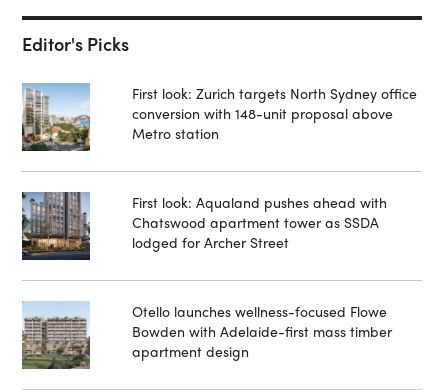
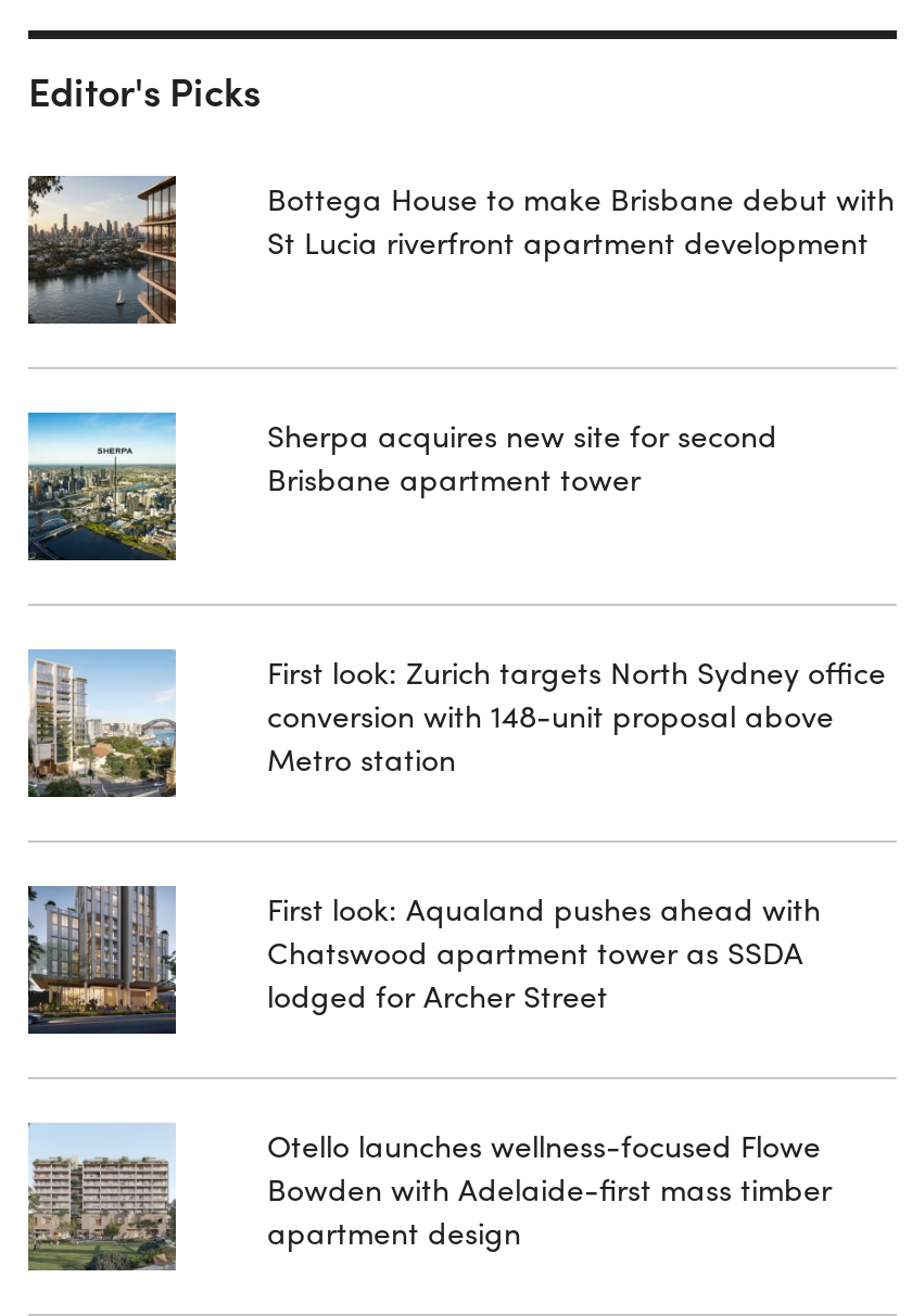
none -> [26,174,178,324] [image]
none -> [26,410,178,560] [image]
none -> [267,176,895,263] Bottega House to make Brisbane debut with | St Lucia riverfront apartment development
none -> [267,412,777,499] Sherpa acquires new site for second | Brisbane apartment tower

